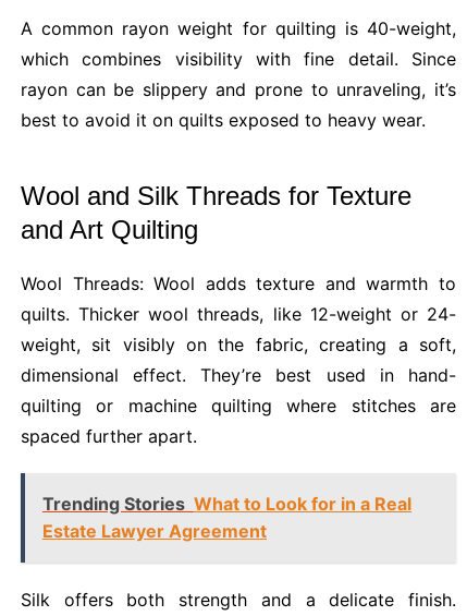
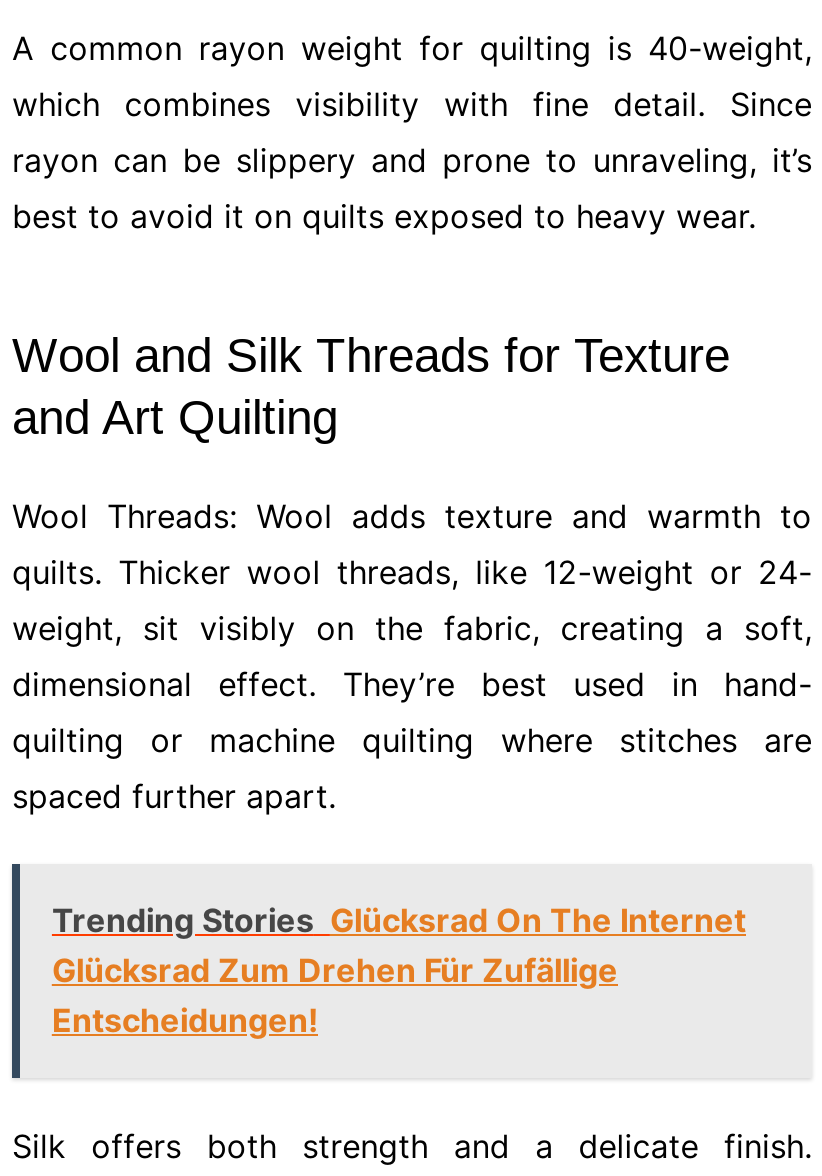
[42,493,411,542] Trending Stories What to Look for in a Real | Estate Lawyer Agreement -> [52,900,746,1040] Trending Stories Glücksrad On The Internet | Glücksrad Zum Drehen Für Zufällige | Entscheidungen!

